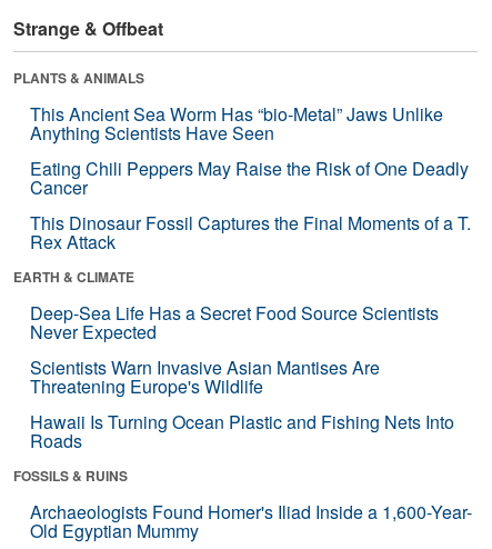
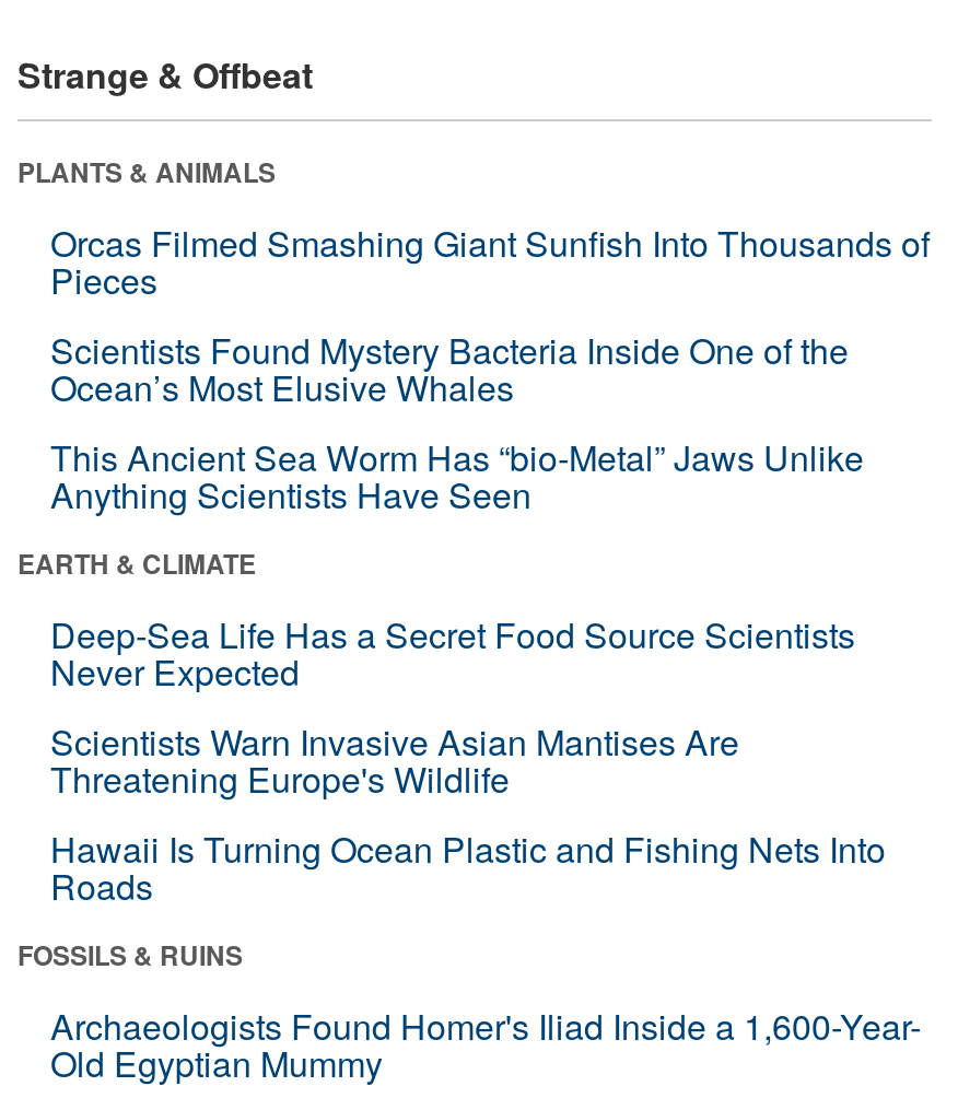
none -> [50,217,930,412] Orcas Filmed Smashing Giant Sunfish Into Thousands of | Pieces | Scientists Found Mystery Bacteria Inside One of the | Ocean’s Most Elusive Whales
moved [30,101,443,145] -> [50,432,864,519]: This Ancient Sea Worm Has “bio-Metal” Jaws Unlike | Anything Scientists Have Seen
[30,155,471,254] Eating Chili Peppers May Raise the Risk of One Deadly | Cancer | This Dinosaur Fossil Captures the Final Moments of a T. | Rex Attack -> none

